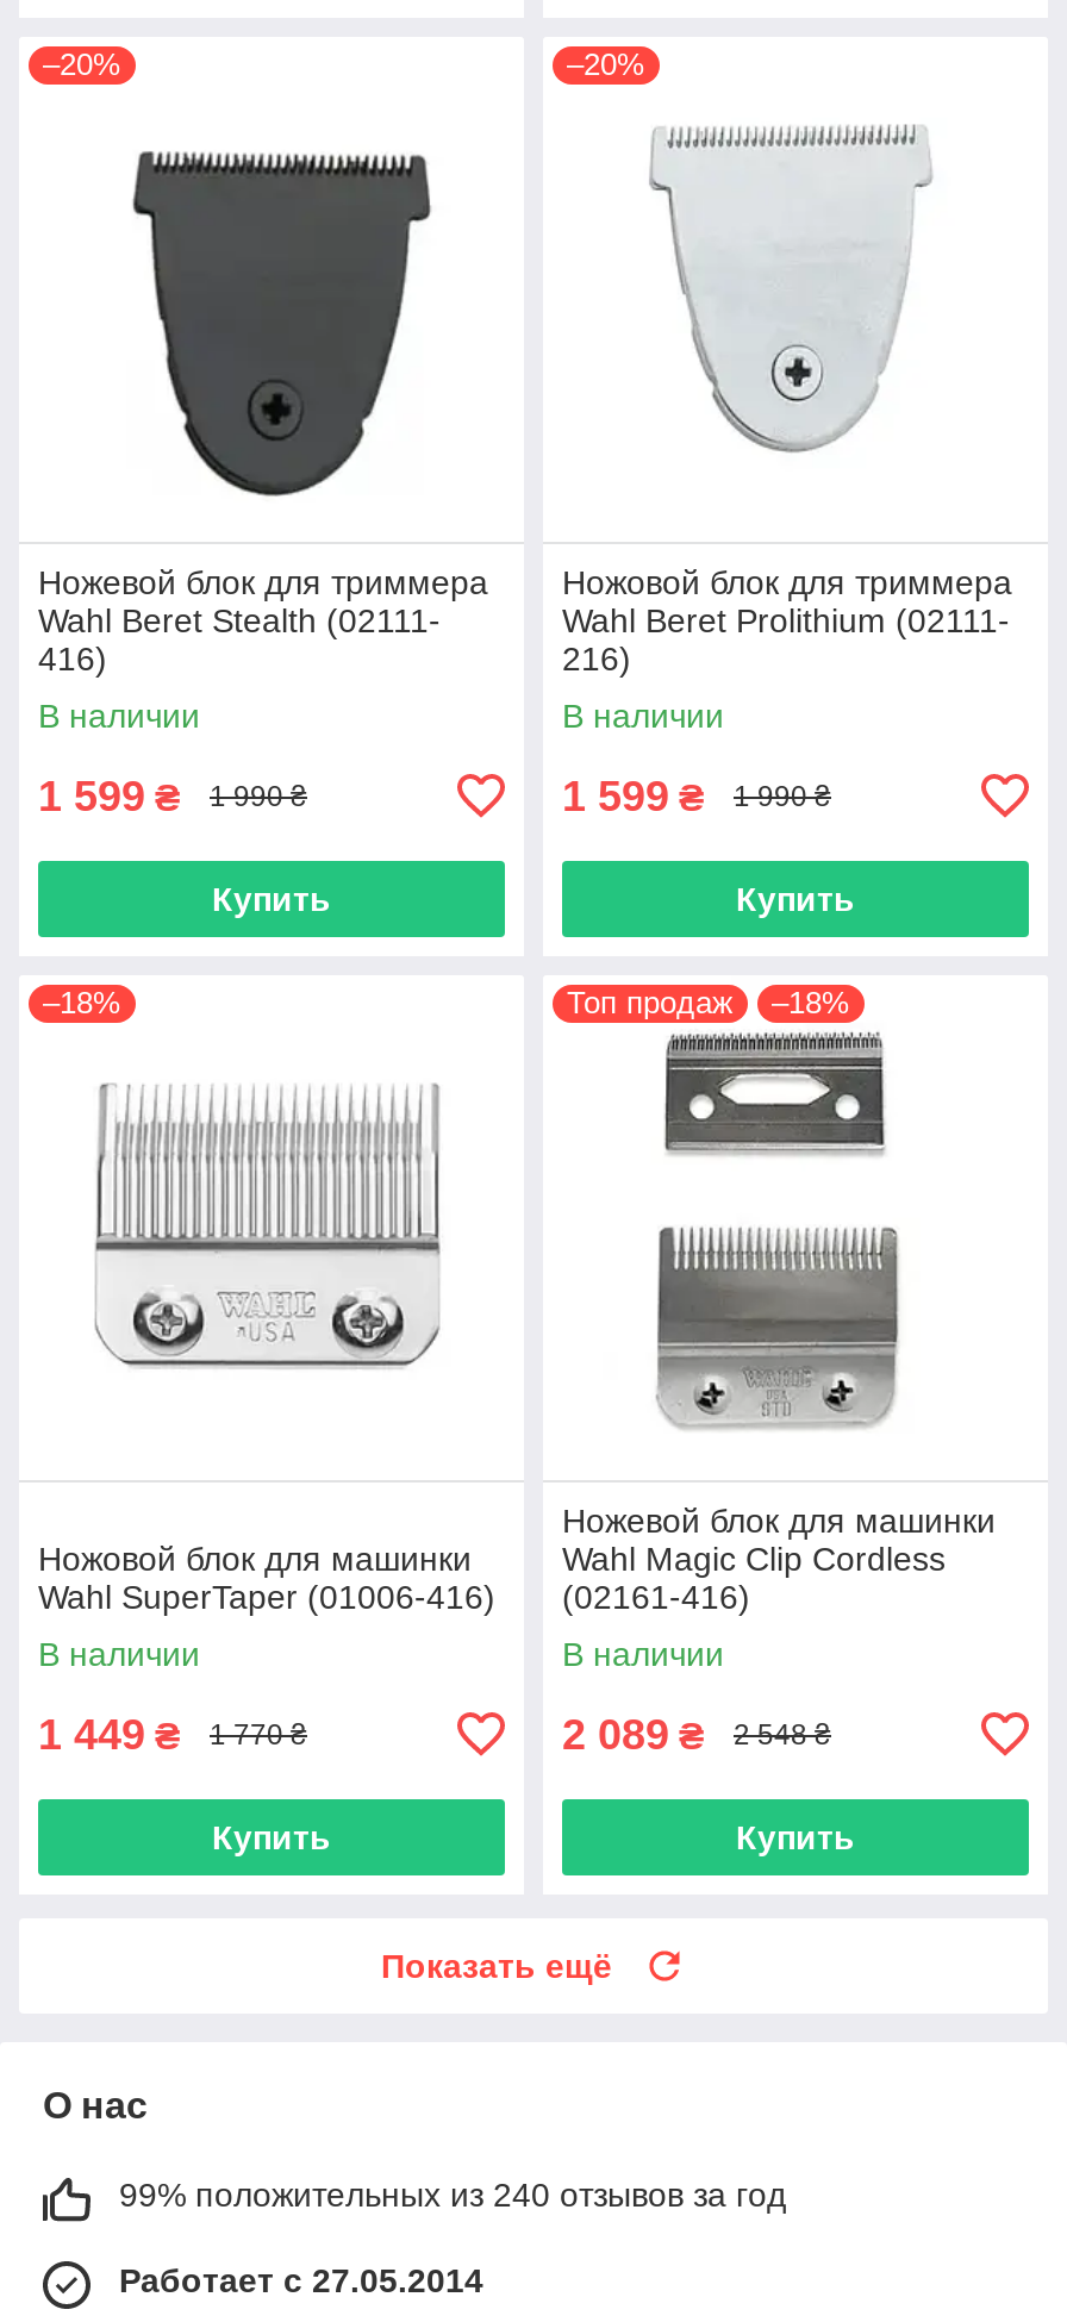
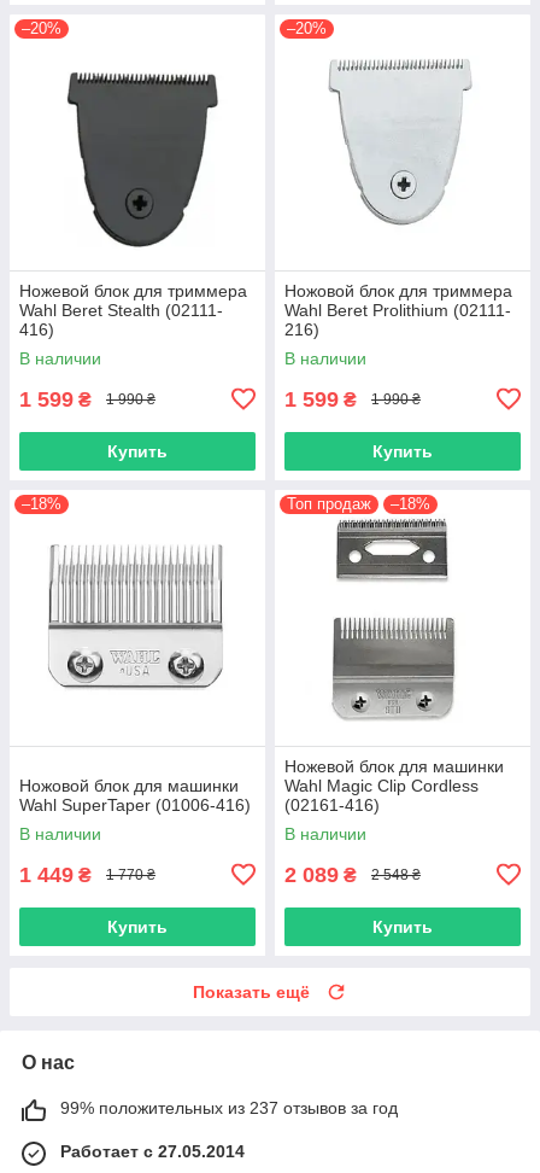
[119,2175,786,2213] 99% положительных из 240 отзывов за год -> [60,1098,398,1117] 99% положительных из 237 отзывов за год

